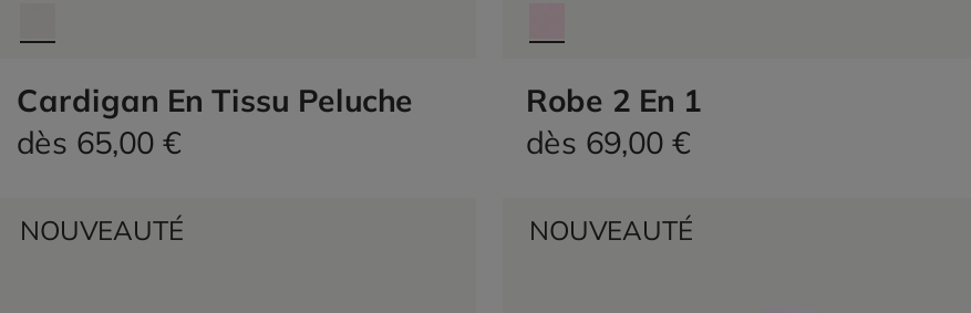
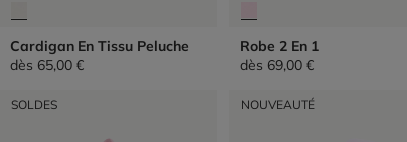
[20,213,184,246] NOUVEAUTÉ -> [11,97,57,112] SOLDES

